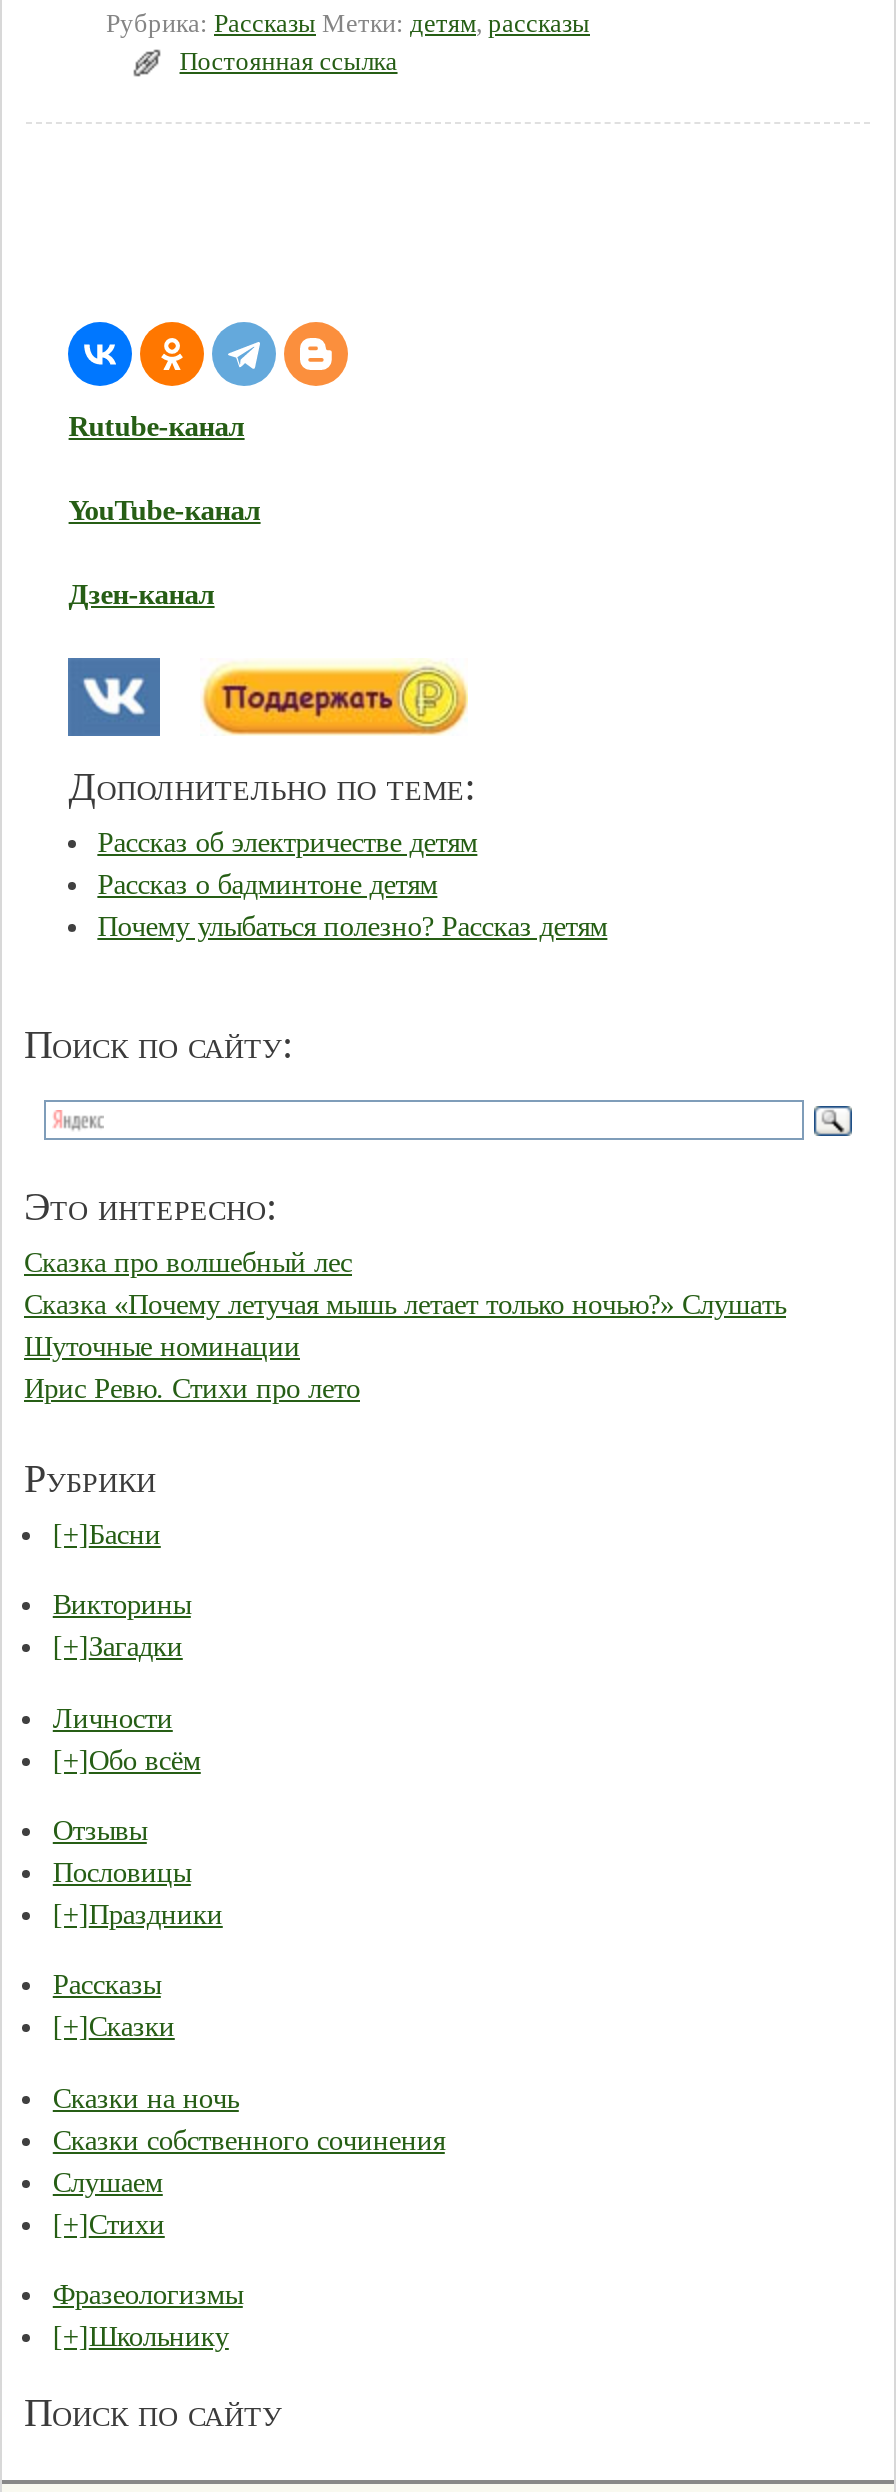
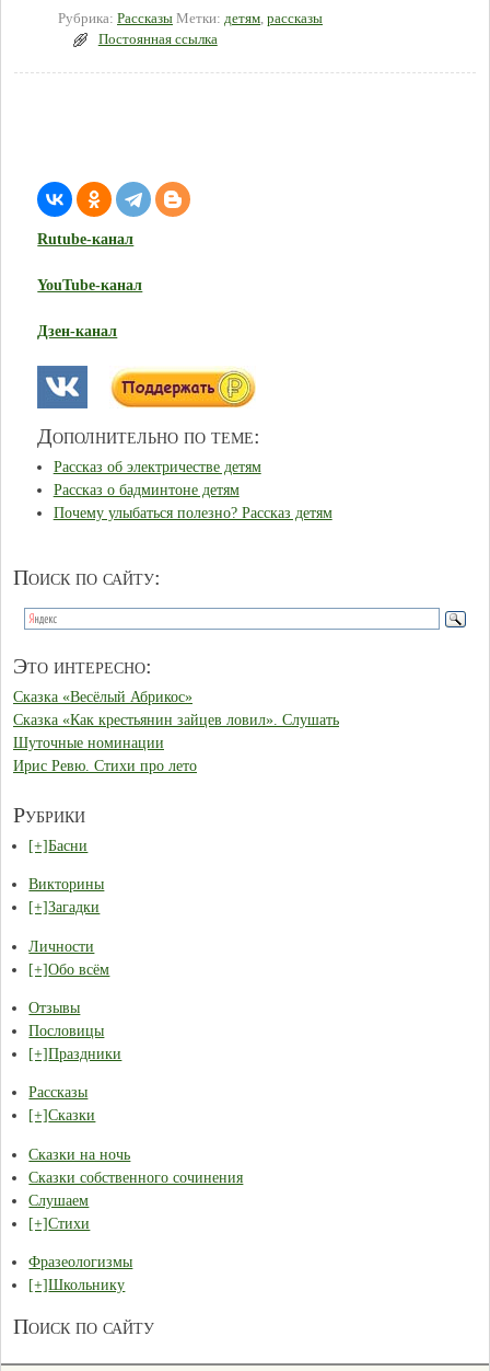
[24,1247,786,1321] Сказка про волшебный лес | Сказка «Почему летучая мышь летает только ночью?» Слушать -> [13,688,339,729] Сказка «Весёлый Абрикос» | Сказка «Как крестьянин зайцев ловил». Слушать

